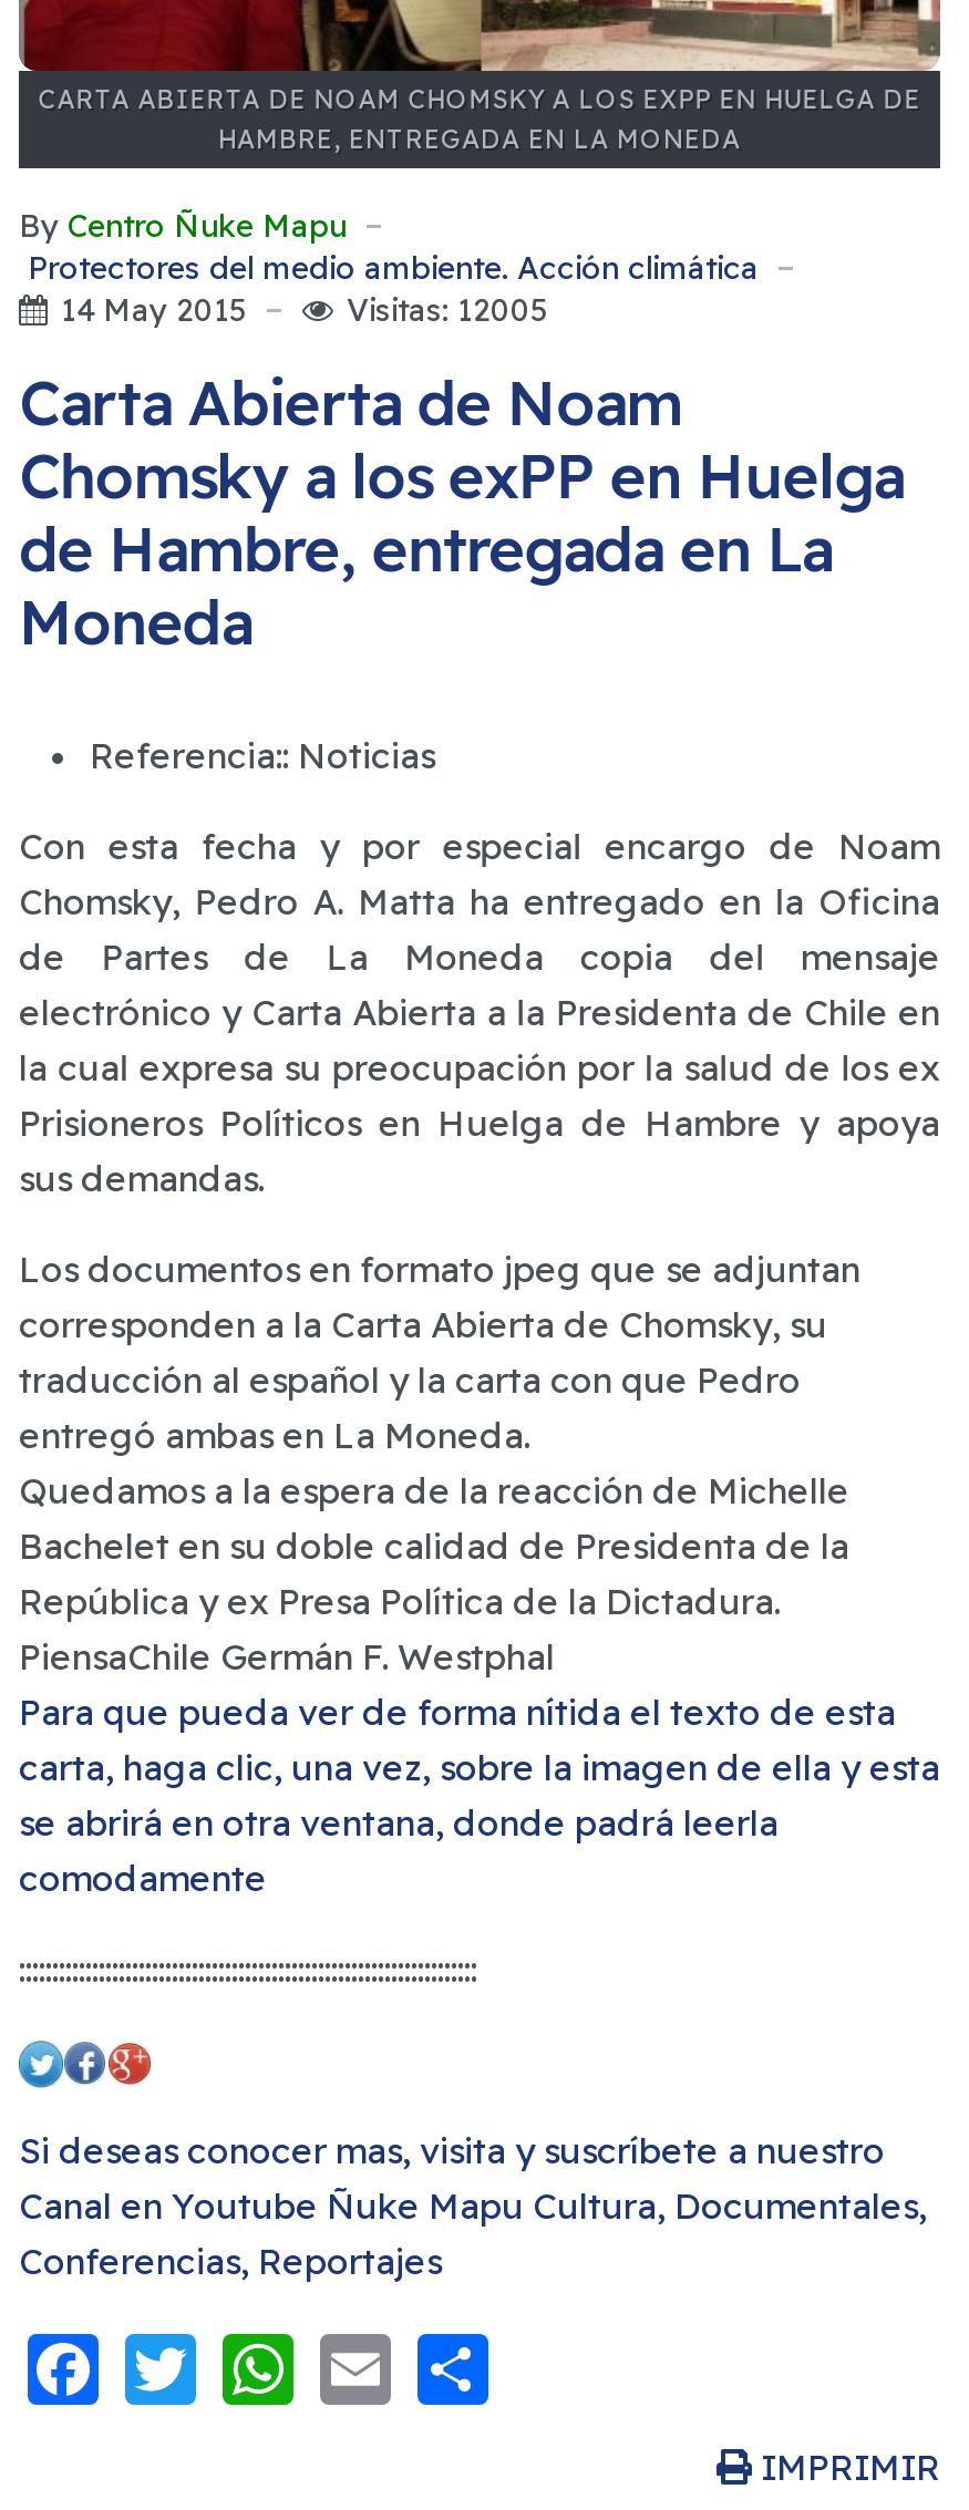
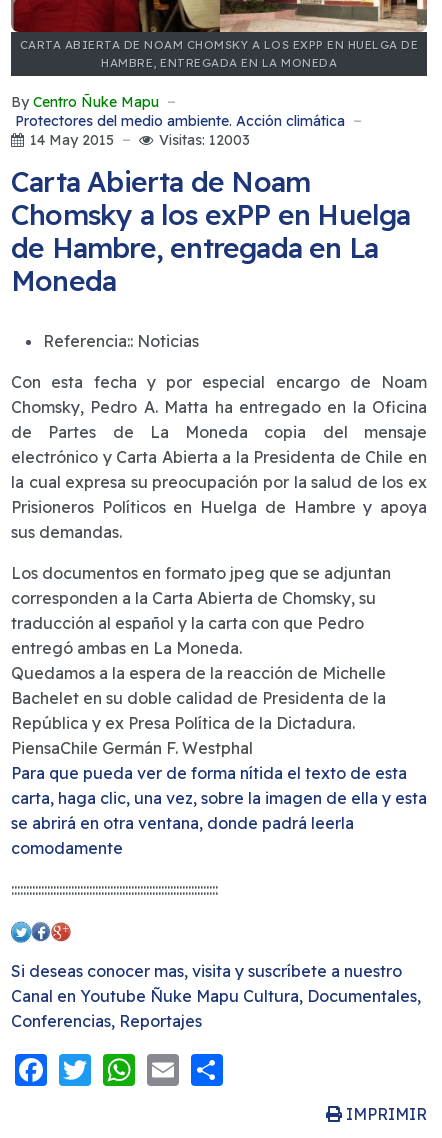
[347,289,548,329] Visitas: 12005 -> [159,131,250,149] Visitas: 12003

